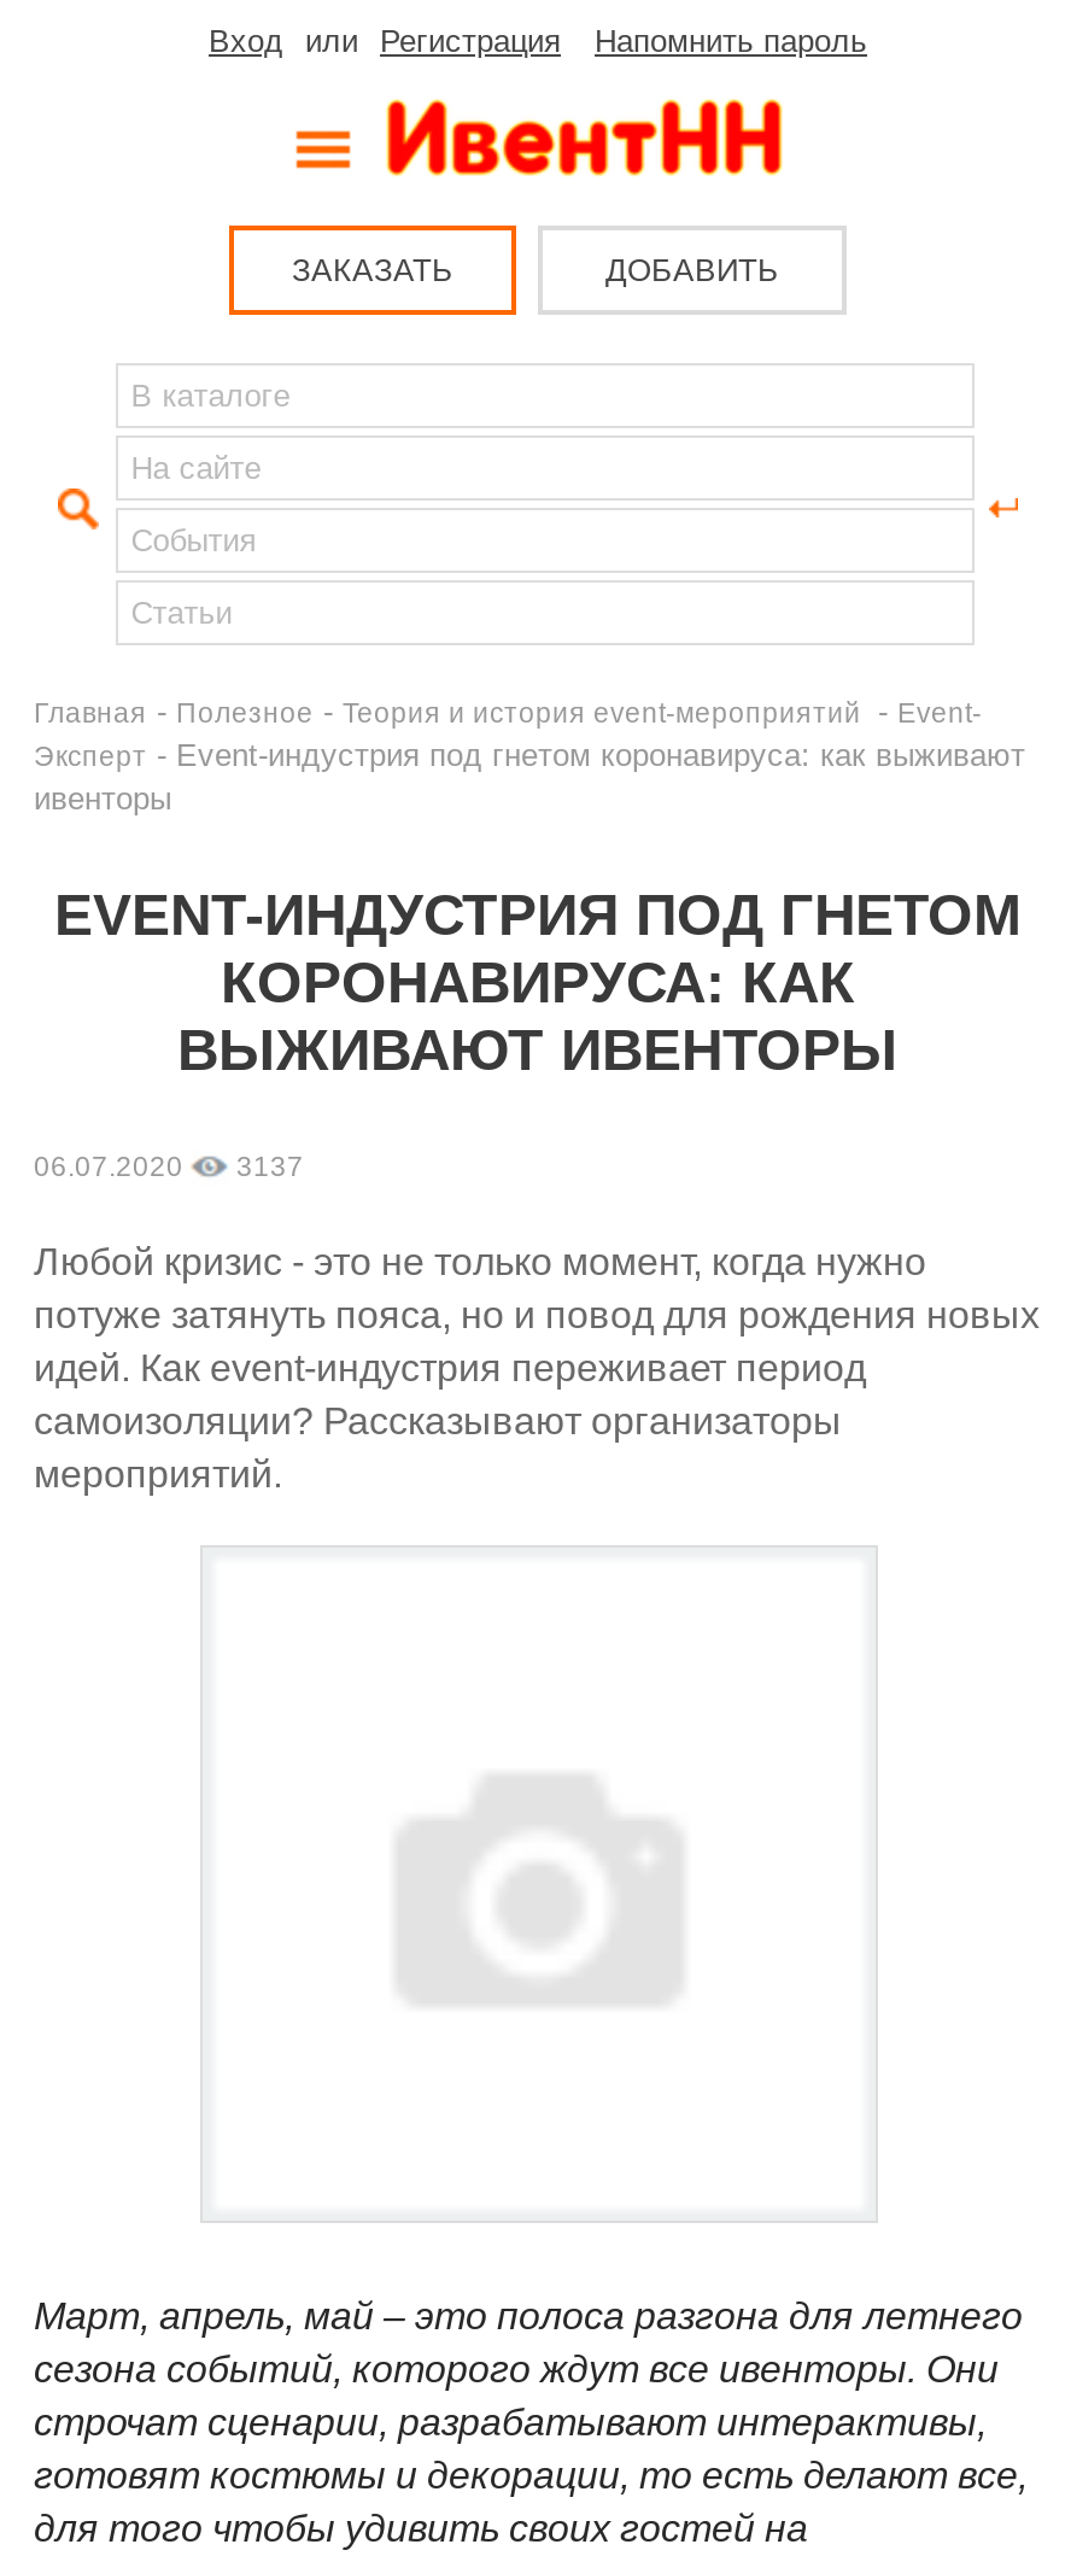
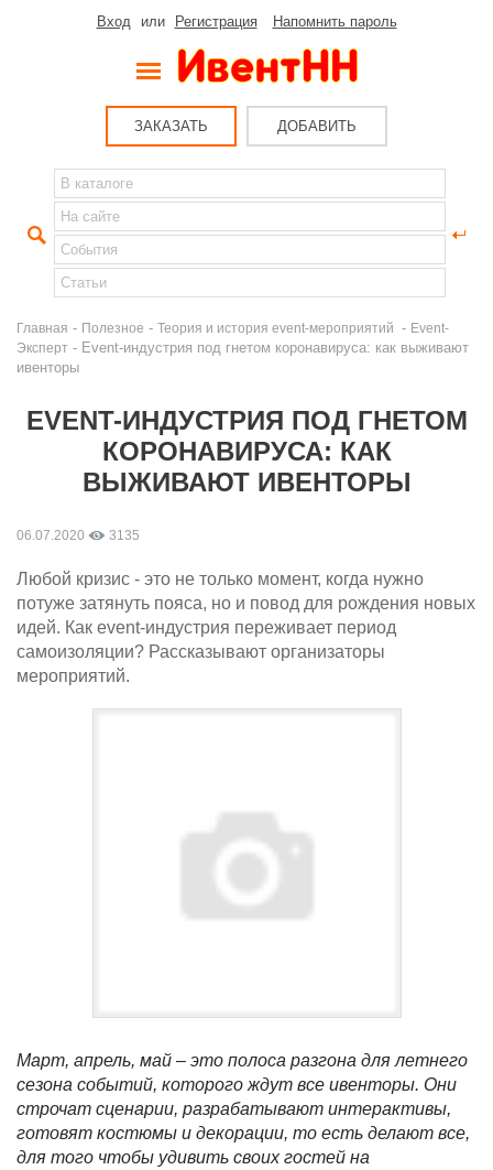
[34,1150,304,1181] 06.07.2020 3137 -> [17,528,140,542] 06.07.2020 3135

